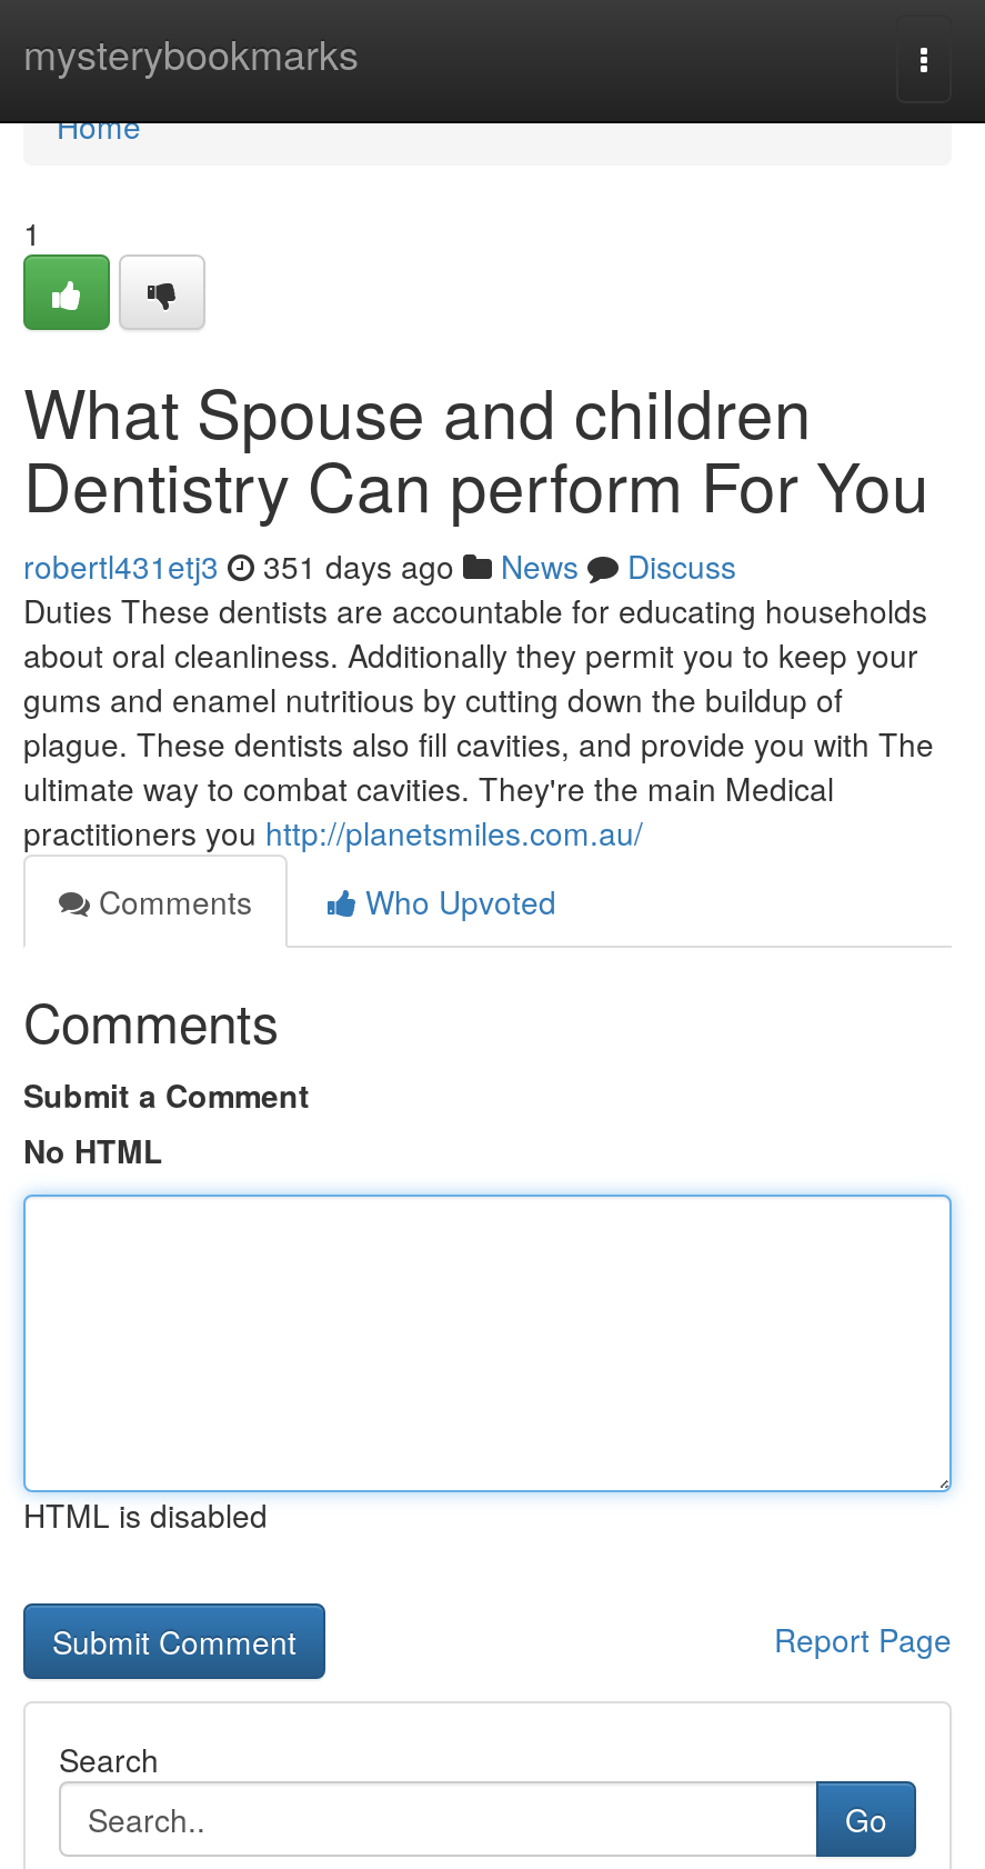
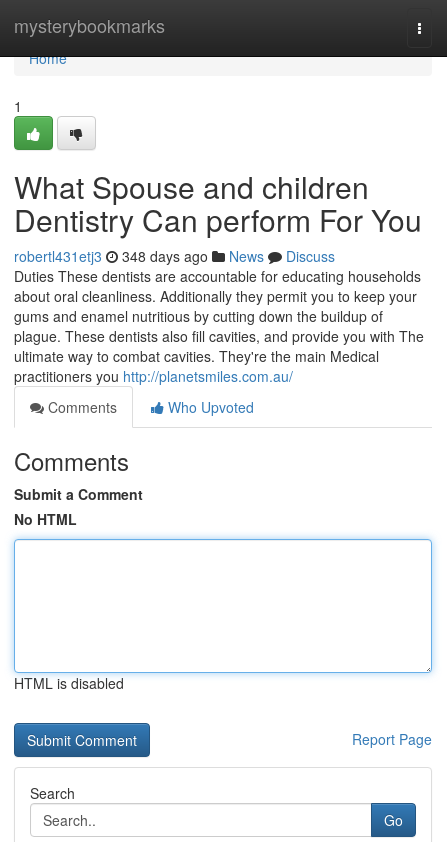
[23,543,736,588] robertl431etj3 351 days ago News Discuss -> [14,246,335,266] robertl431etj3 348 days ago News Discuss

